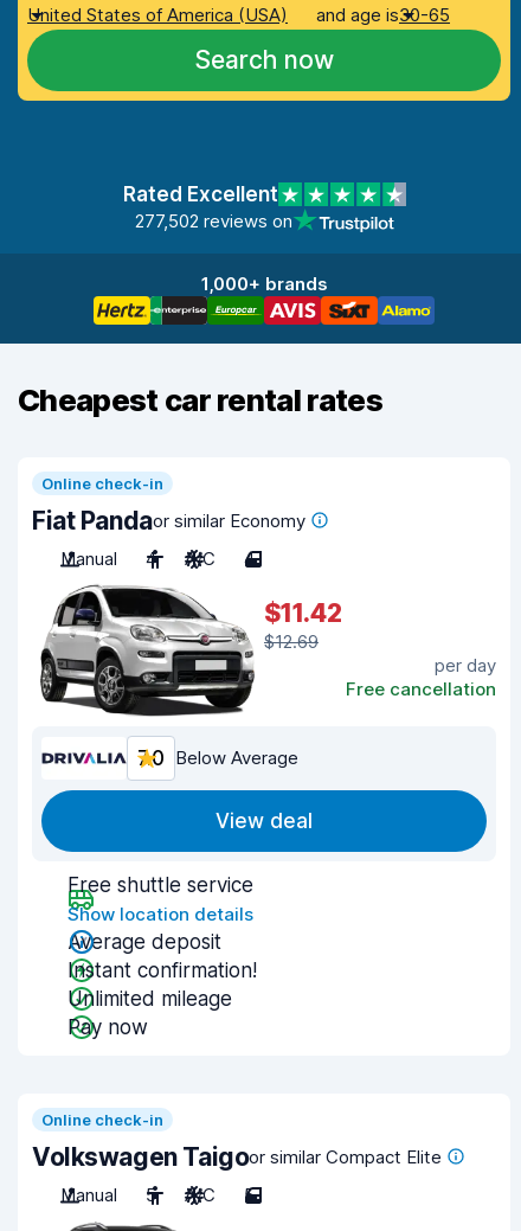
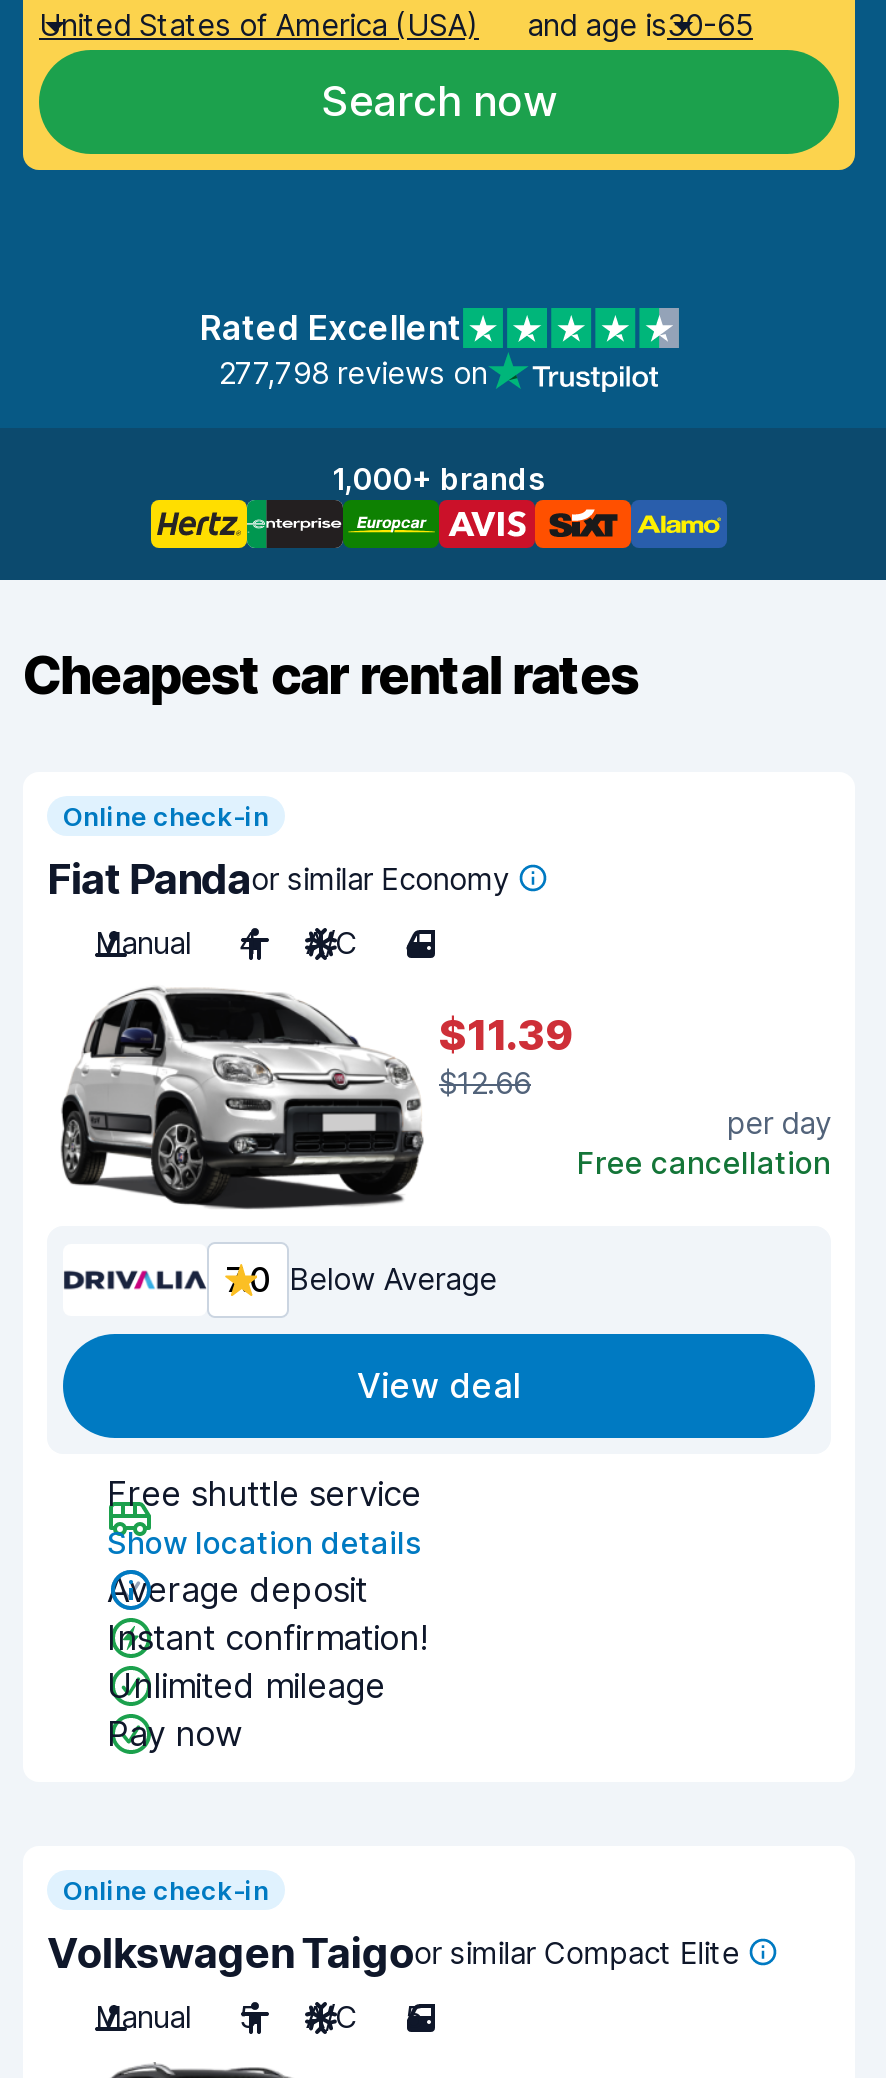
[134,210,292,232] 277,502 reviews on -> [219,354,487,392] 277,798 reviews on
[264,598,342,627] $11.42 -> [439,1009,573,1059] $11.39
[264,630,319,652] $12.69 -> [439,1063,531,1101] $12.66

